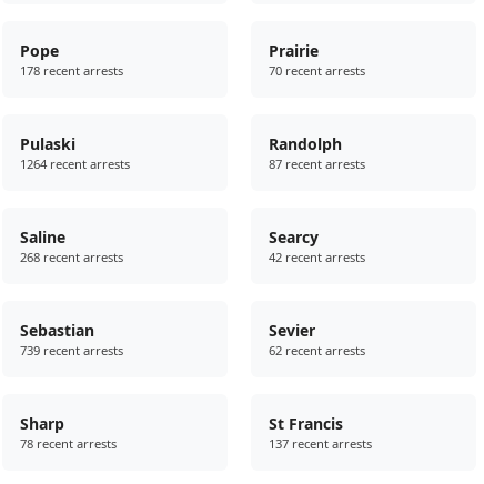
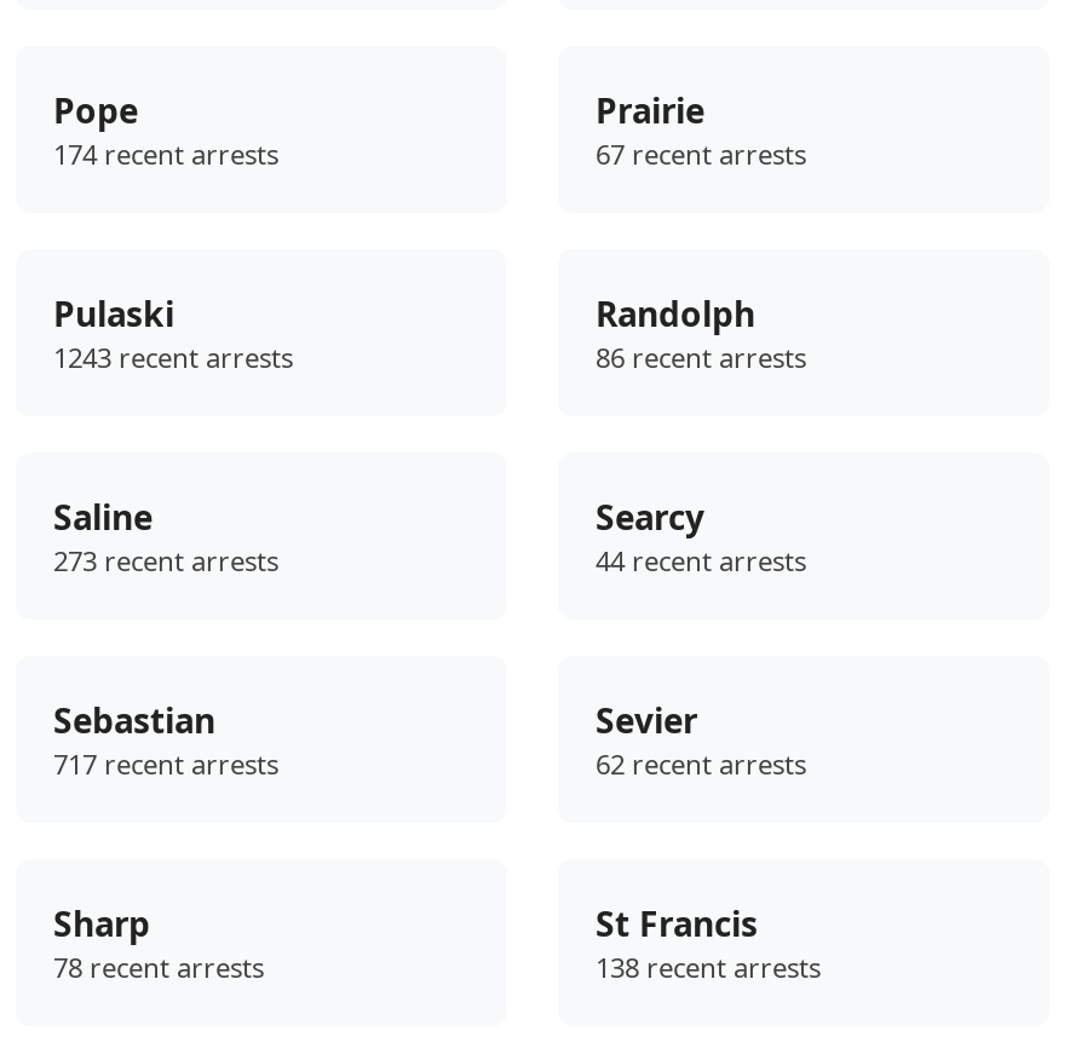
[19,62,123,78] 178 recent arrests -> [53,134,278,171] 174 recent arrests
[268,62,365,78] 70 recent arrests -> [596,134,806,171] 67 recent arrests
[19,155,129,172] 1264 recent arrests -> [53,338,293,374] 1243 recent arrests
[268,155,365,172] 87 recent arrests -> [596,338,806,374] 86 recent arrests
[19,248,123,265] 268 recent arrests -> [53,541,278,577] 273 recent arrests
[268,248,365,265] 42 recent arrests -> [596,541,806,577] 44 recent arrests
[19,341,123,358] 739 recent arrests -> [53,744,278,781] 717 recent arrests
[268,435,371,451] 137 recent arrests -> [596,948,821,984] 138 recent arrests

